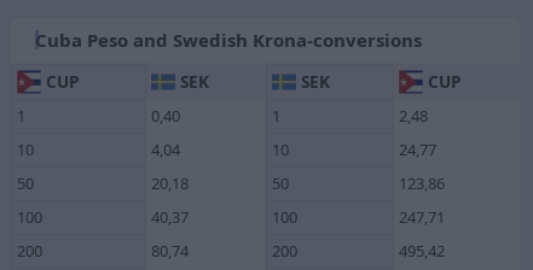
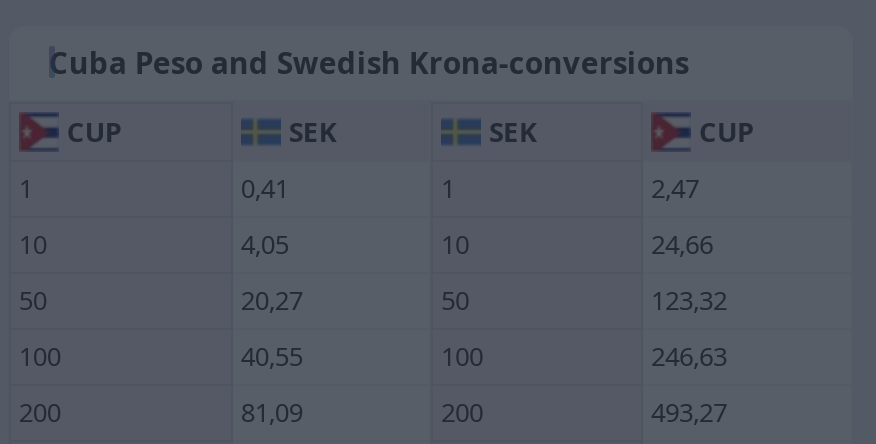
[151,104,180,126] 0,40 -> [241,169,289,205] 0,41
[399,104,428,126] 2,48 -> [651,169,699,205] 2,47
[151,138,180,160] 4,04 -> [241,225,289,261] 4,05
[399,138,436,160] 24,77 -> [651,225,713,261] 24,66
[151,172,188,193] 20,18 -> [241,281,303,317] 20,27
[399,172,445,193] 123,86 -> [651,281,727,317] 123,32
[151,206,188,227] 40,37 -> [241,337,303,373] 40,55
[399,206,445,227] 247,71 -> [651,337,727,373] 246,63
[151,239,188,261] 80,74 -> [241,393,303,429] 81,09
[399,239,445,261] 495,42 -> [651,393,727,429] 493,27

